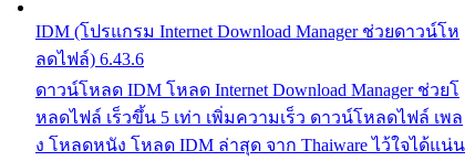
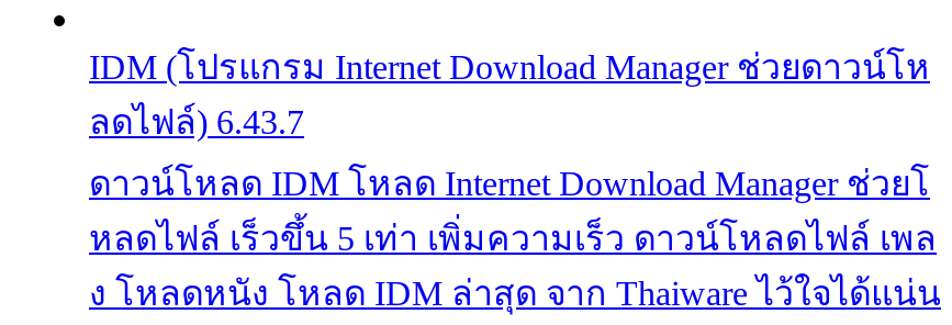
[35,50,144,68] ลดไฟล์) 6.43.6 -> [89,103,304,141] ลดไฟล์) 6.43.7

